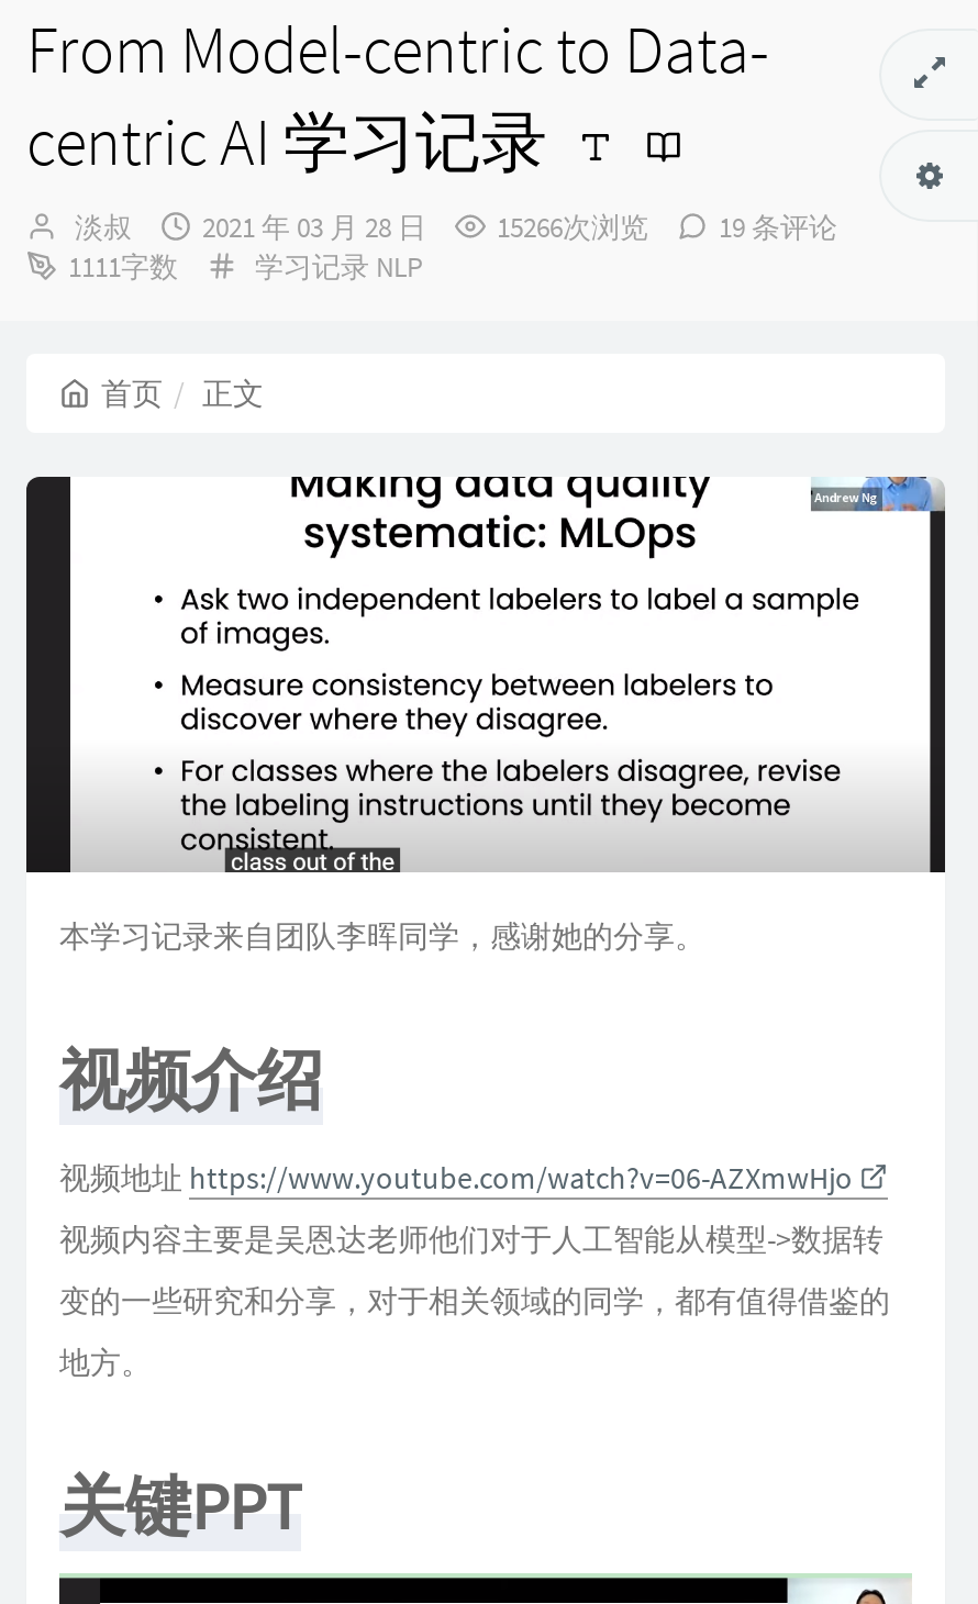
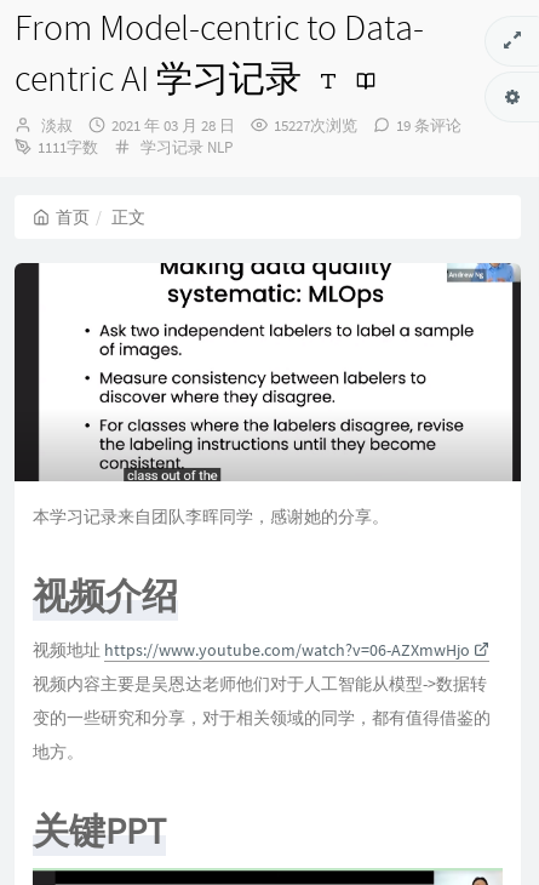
[497,209,648,246] 15266次浏览 -> [274,115,357,136] 15227次浏览

